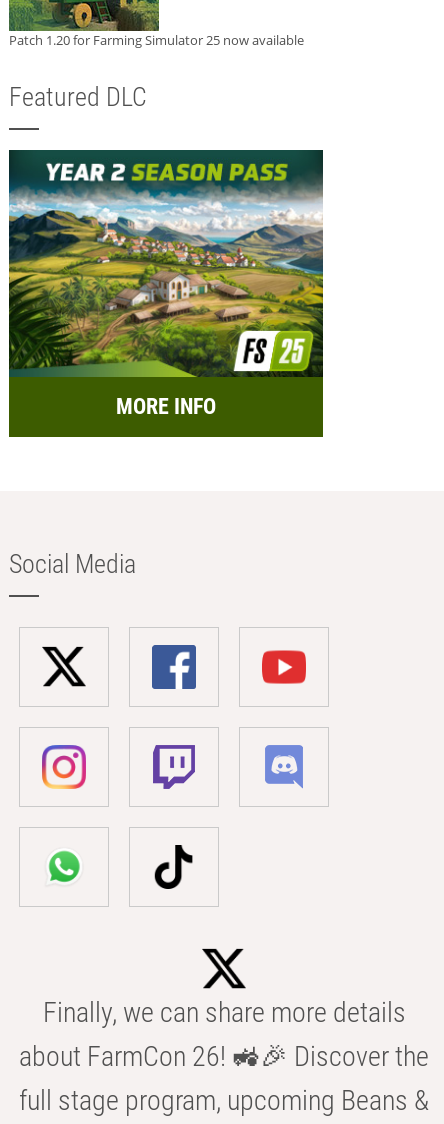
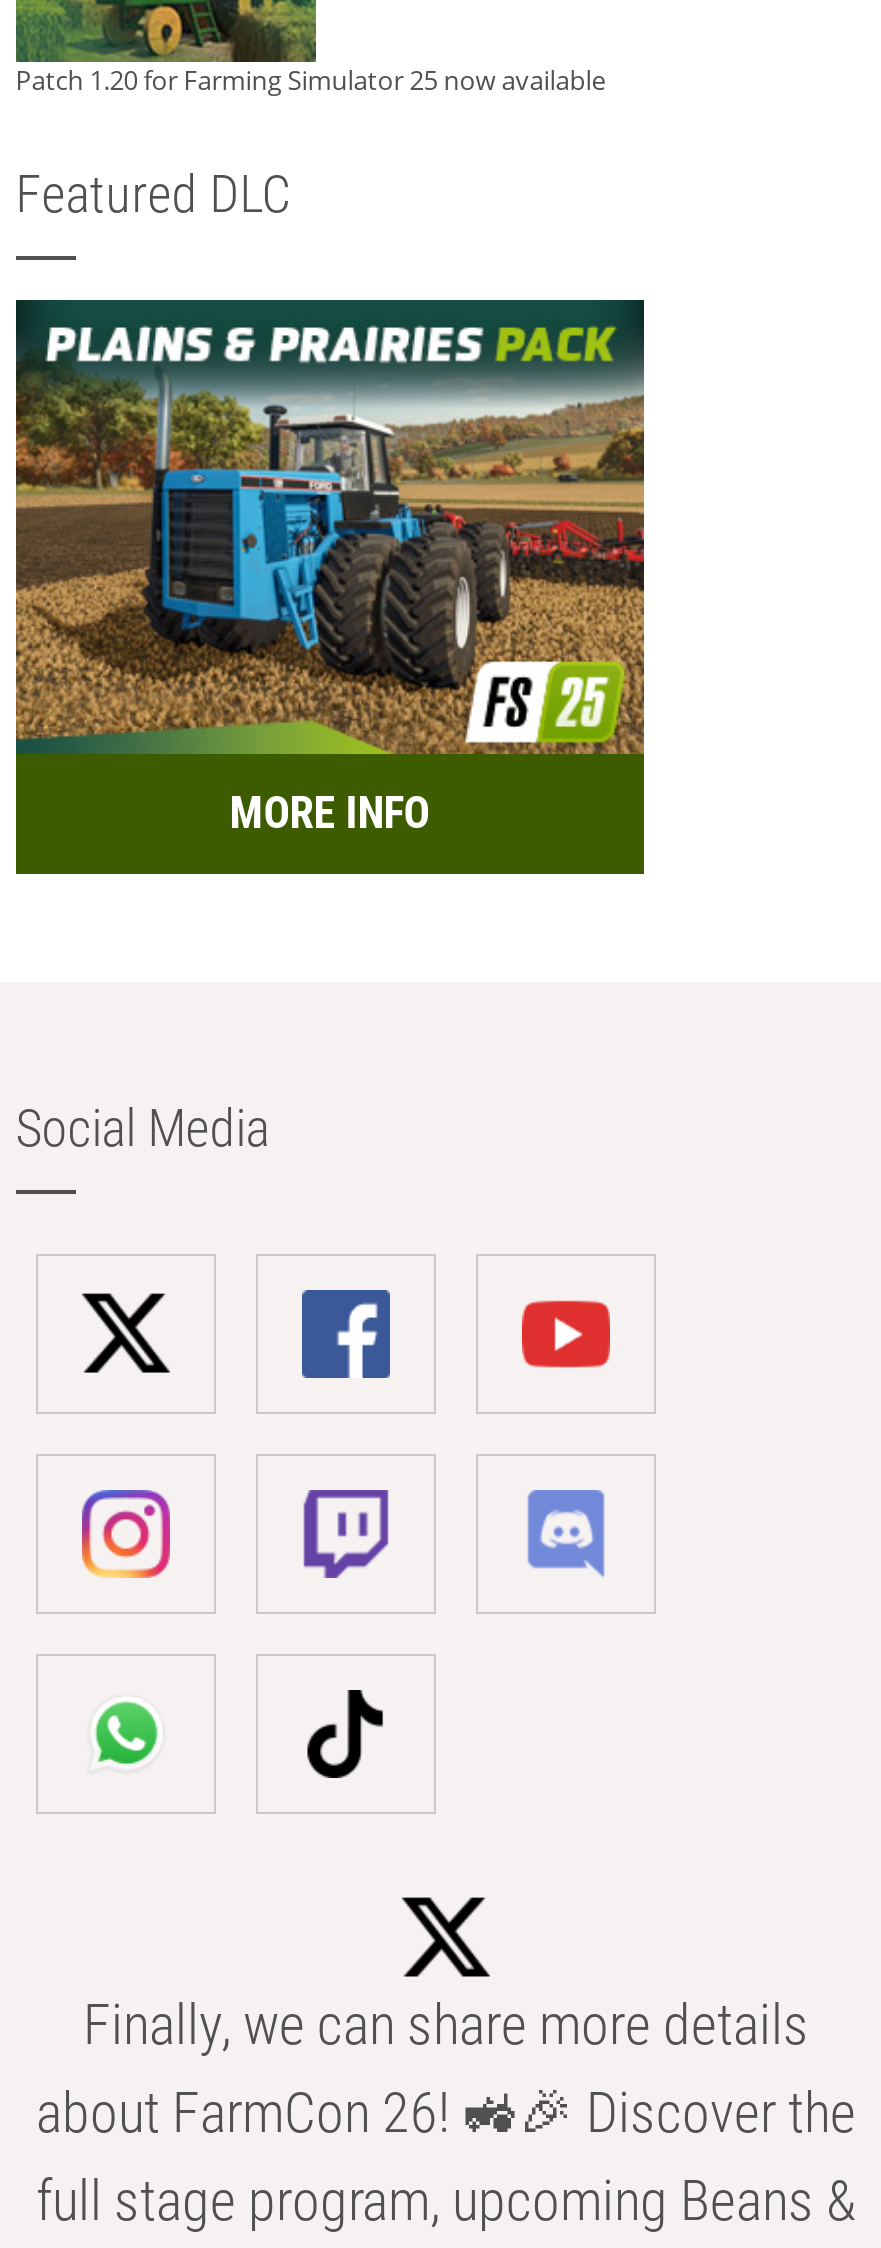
[8,162,324,377] [image] -> [14,324,646,756] [image]

